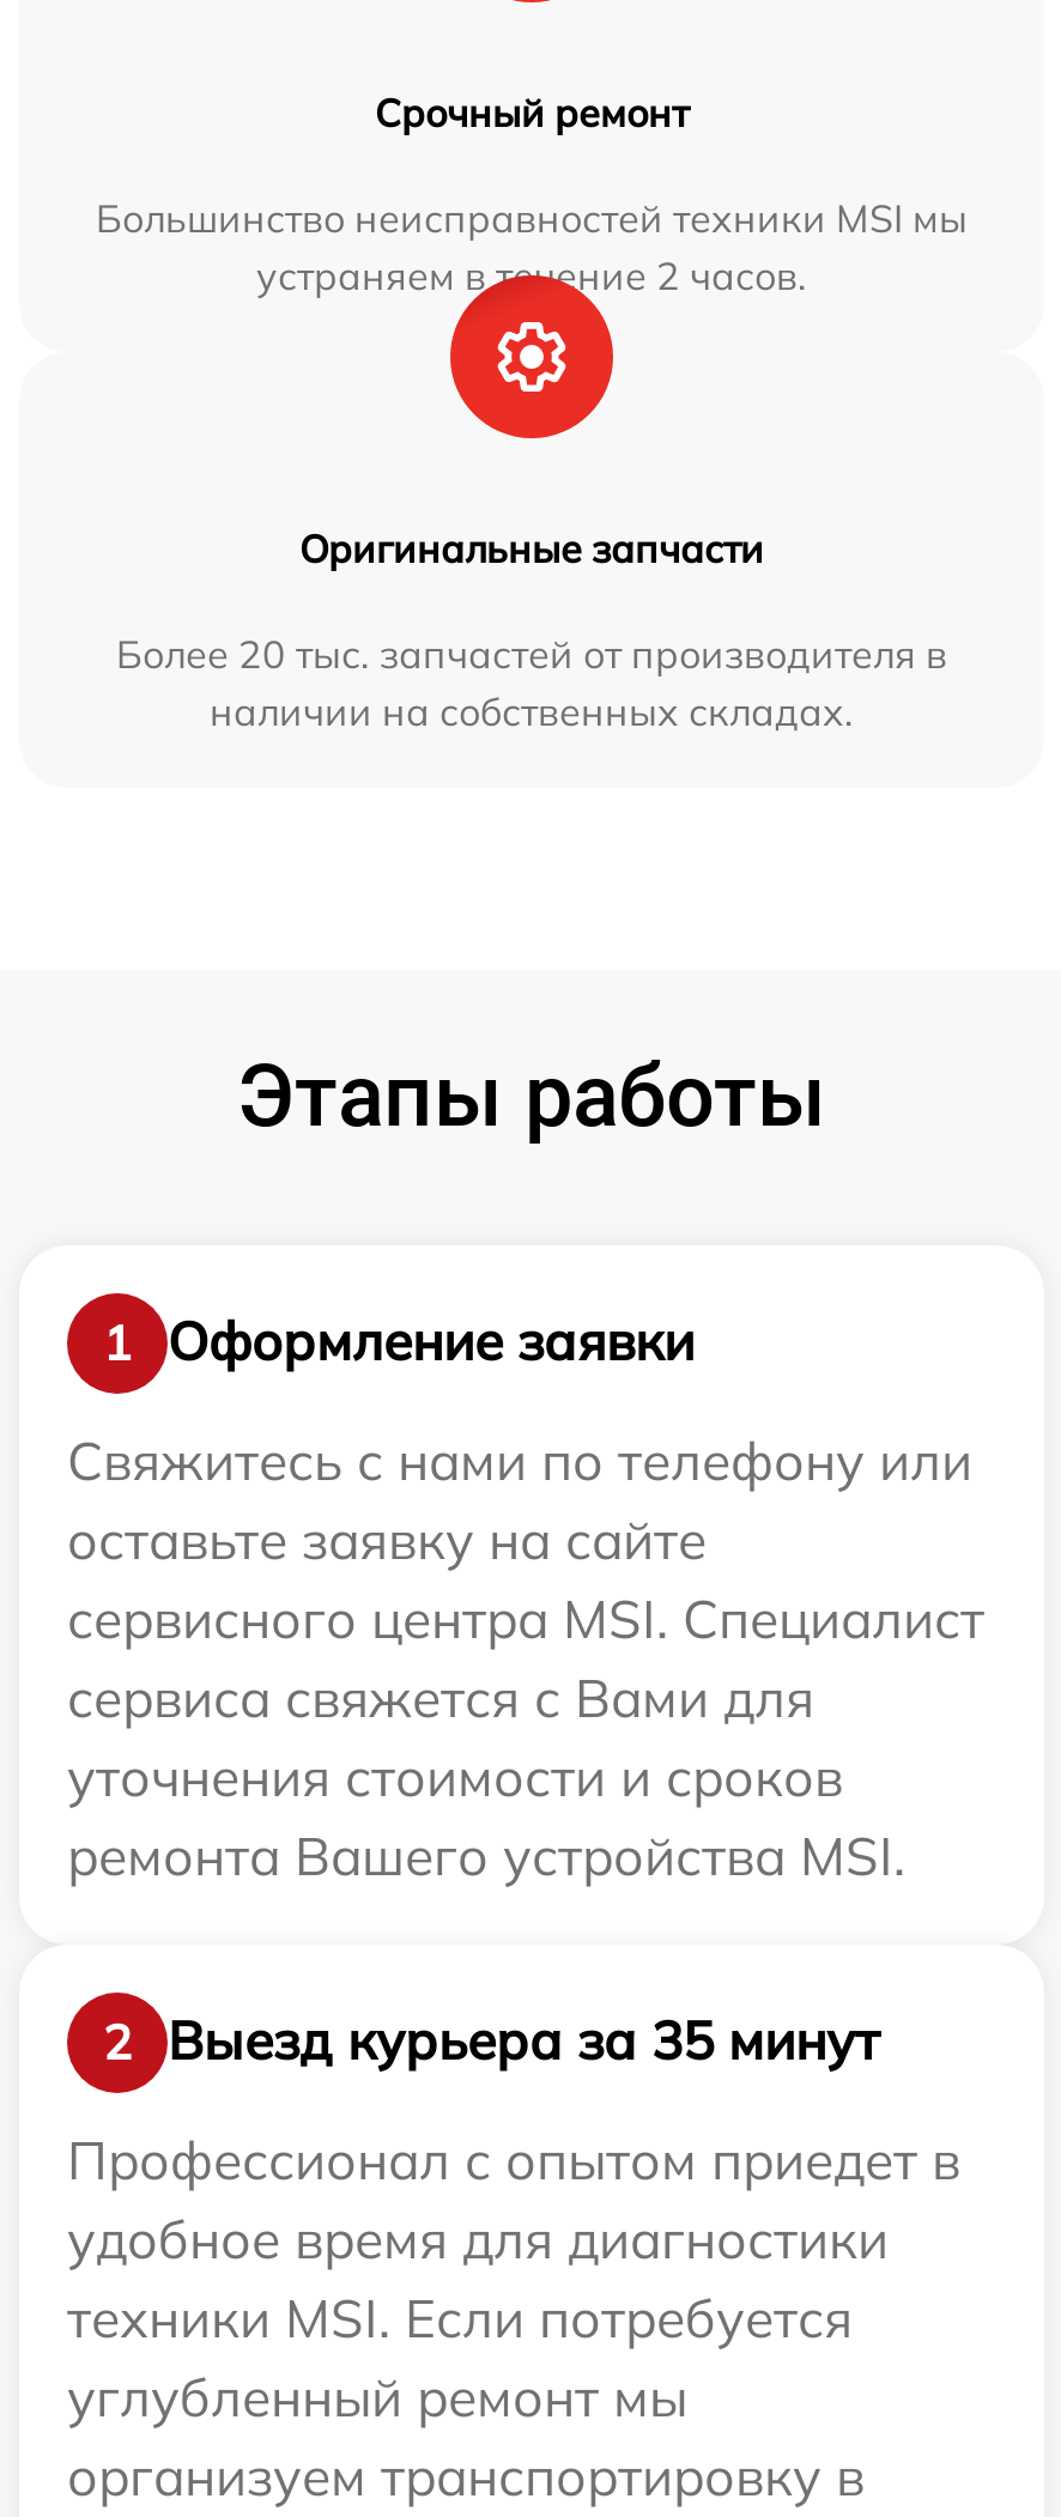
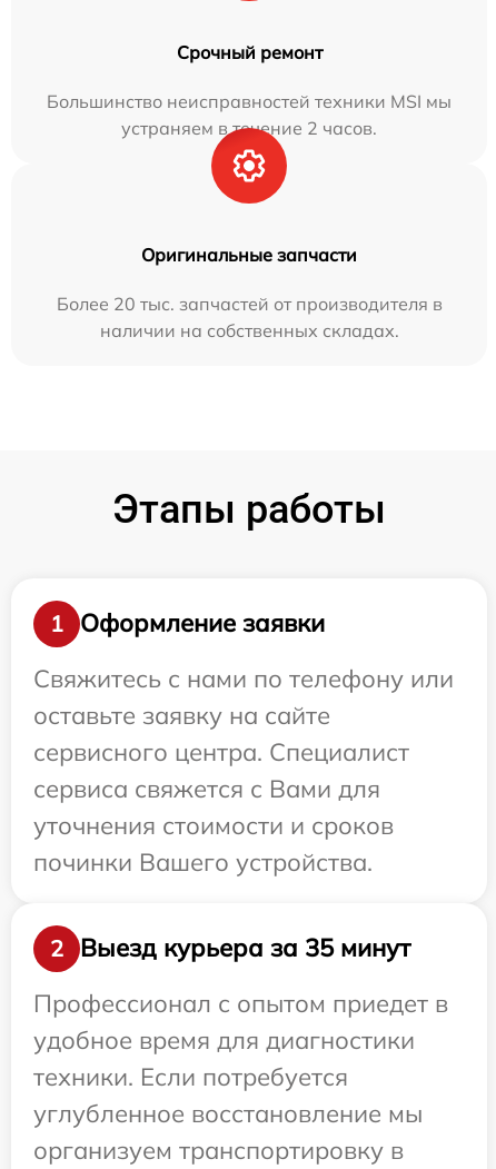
[67,1585,984,1652] сервисного центра MSI. Специалист -> [33,736,409,767] сервисного центра. Специалист
[67,1822,905,1890] ремонта Вашего устройства MSI. -> [33,846,373,878] починки Вашего устройства.
[67,2285,853,2431] техники MSI. Если потребуется | углубленный ремонт мы -> [33,1061,423,1129] техники. Если потребуется | углубленное восстановление мы

